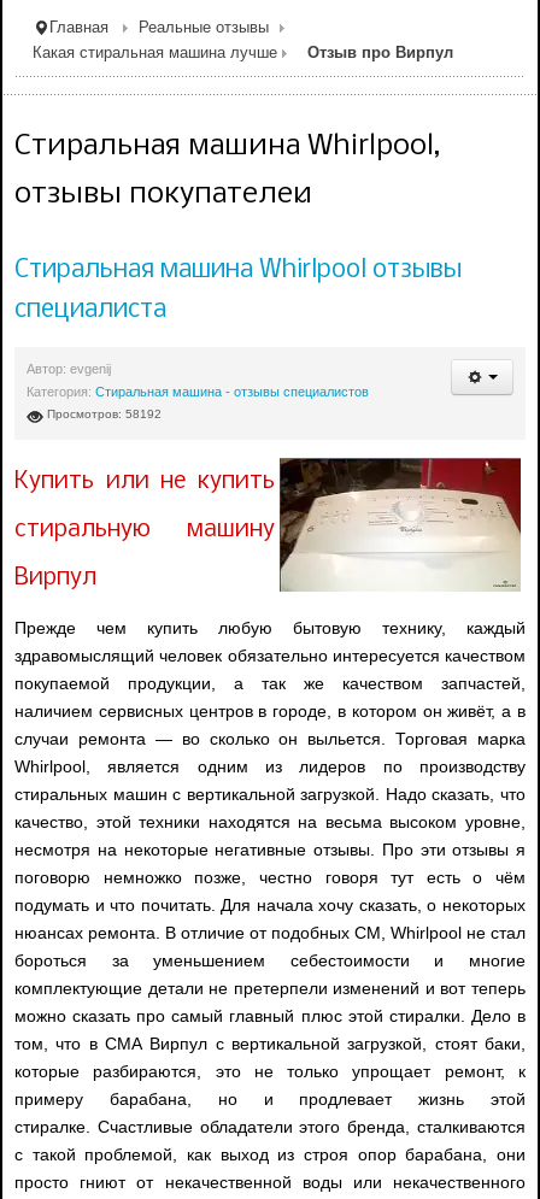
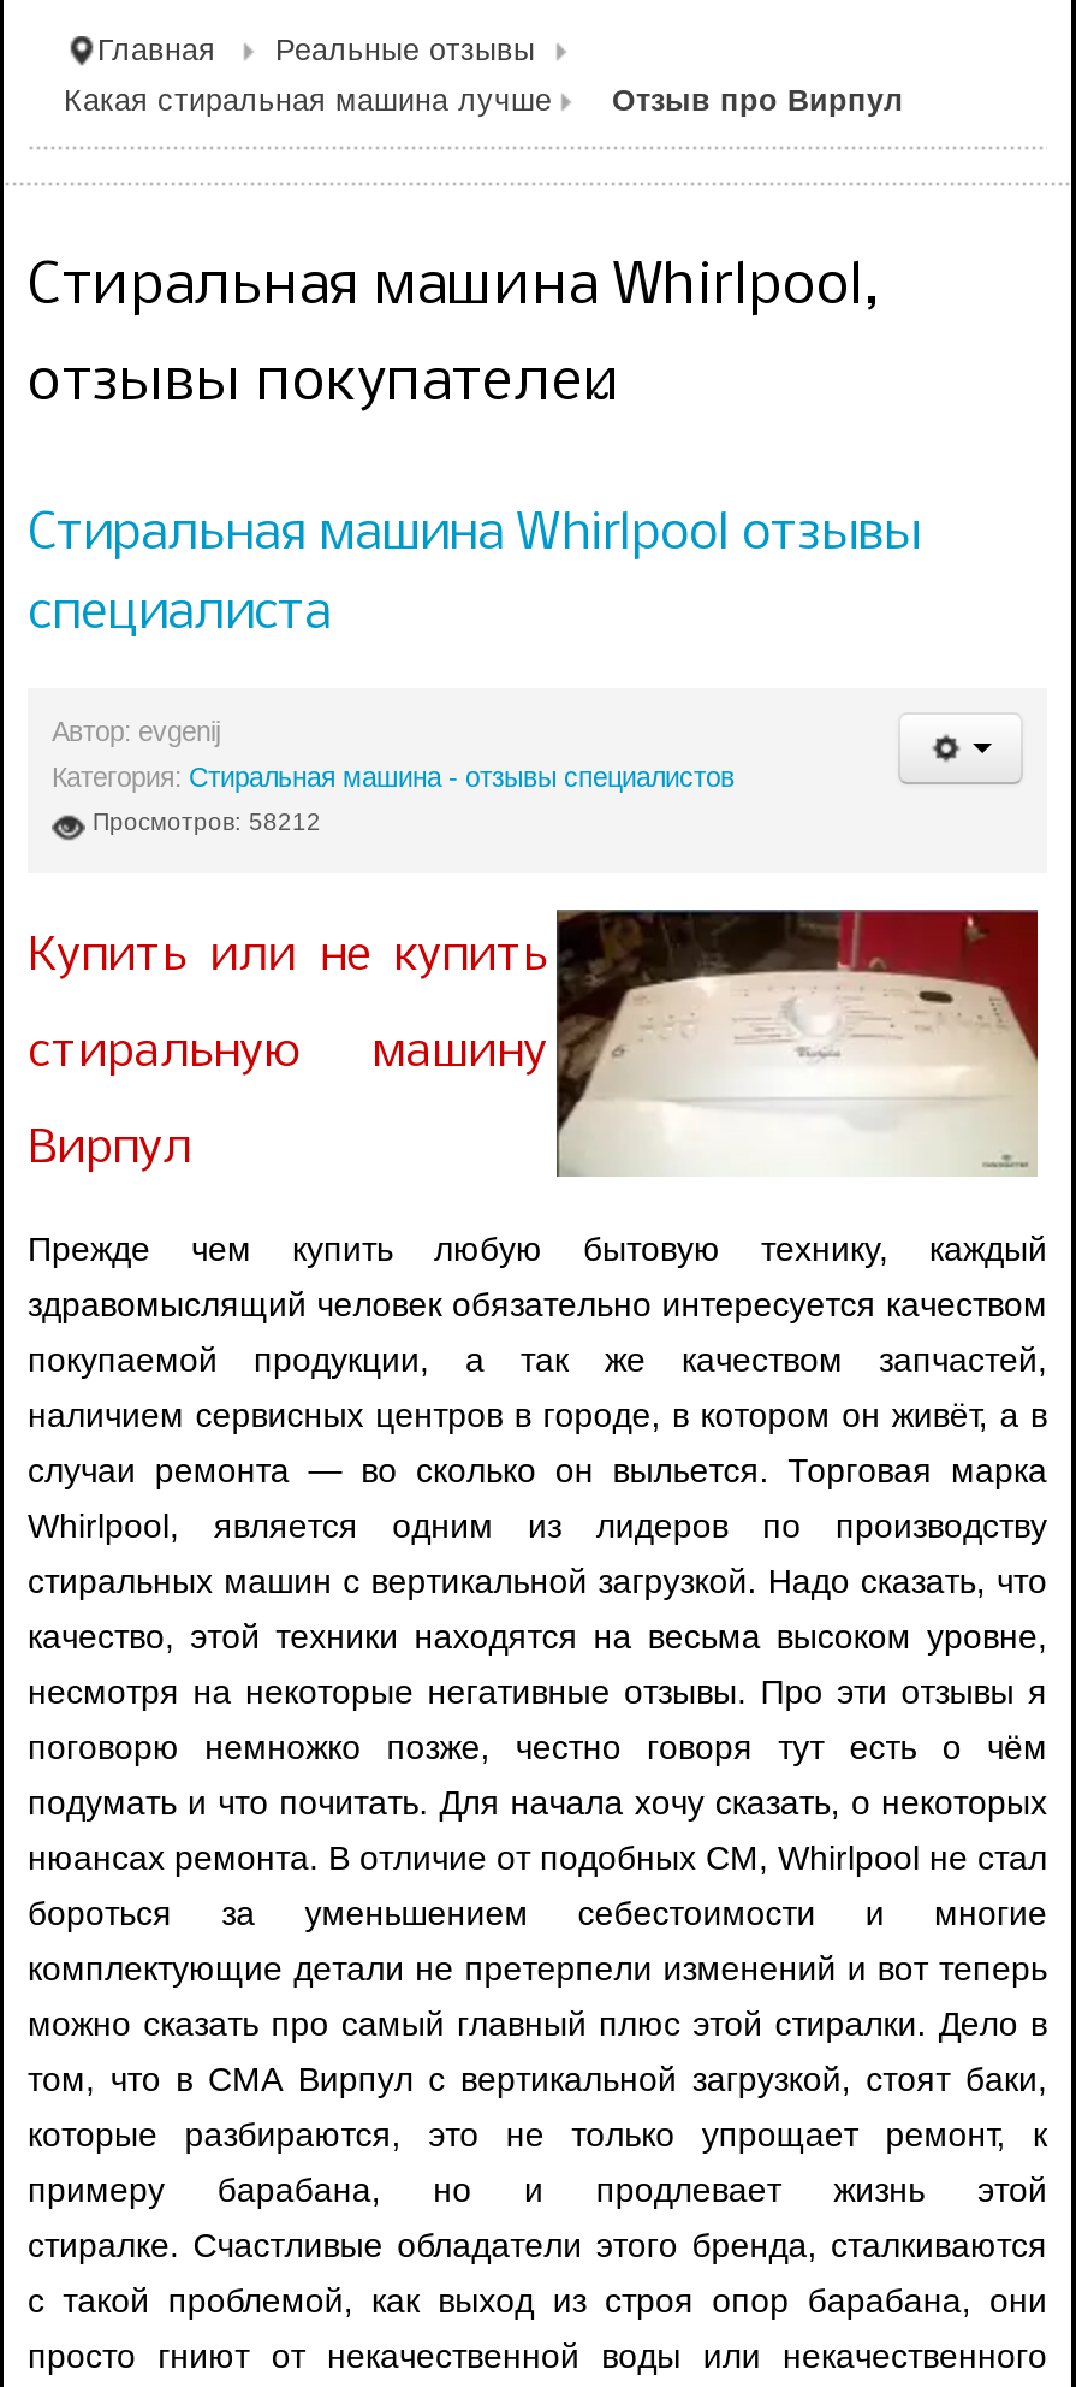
[47,408,162,421] Просмотров: 58192 -> [93,809,321,836] Просмотров: 58212

